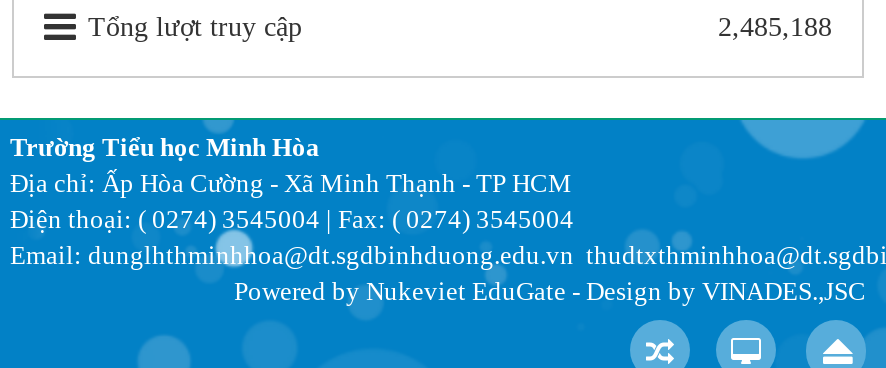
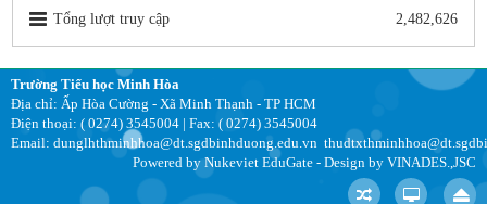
[718,13,832,43] 2,485,188 -> [396,11,458,27] 2,482,626

